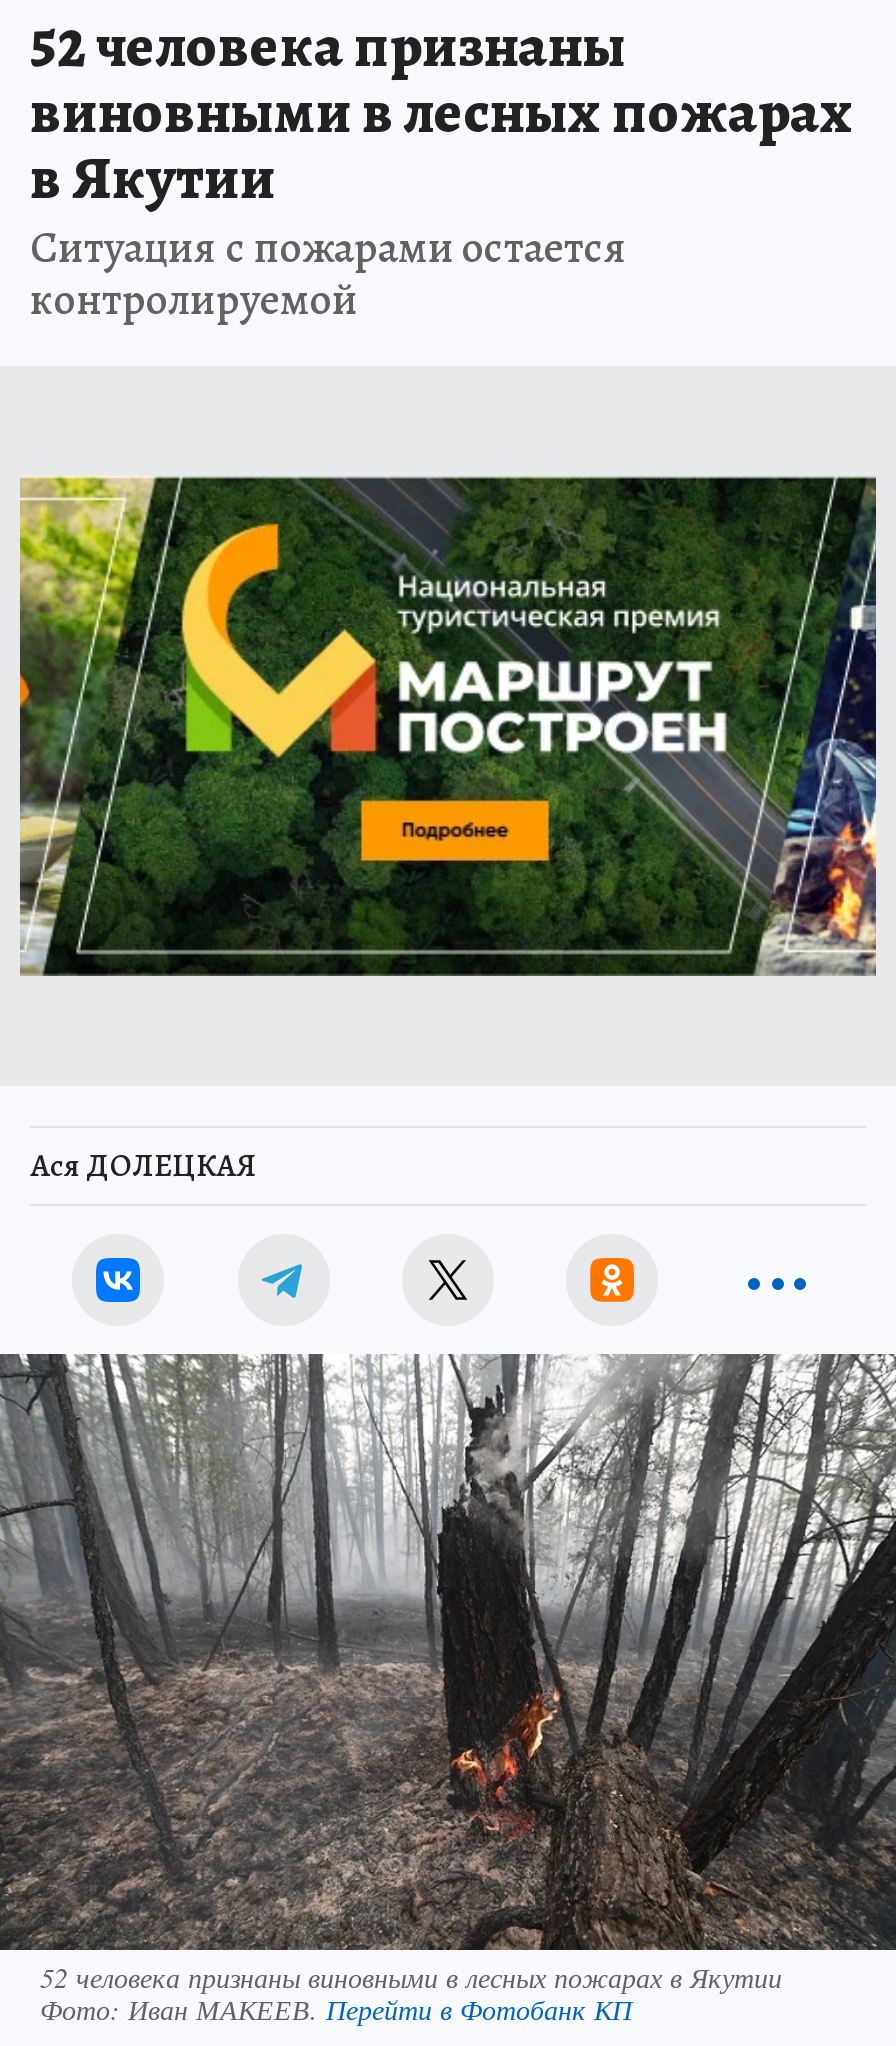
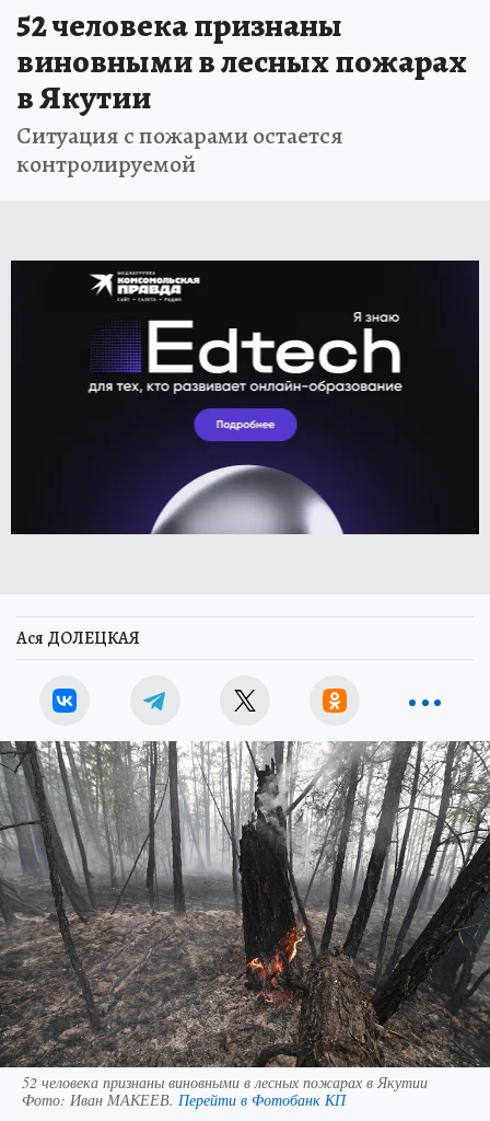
[18,476,878,978] [image] -> [10,259,480,534] [image]

